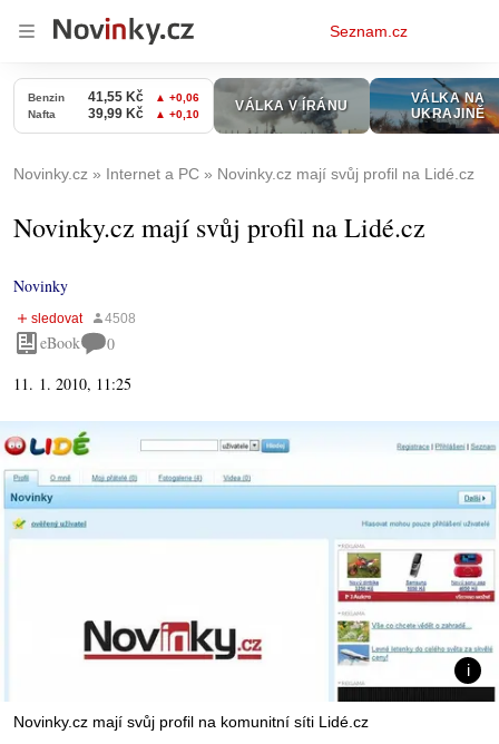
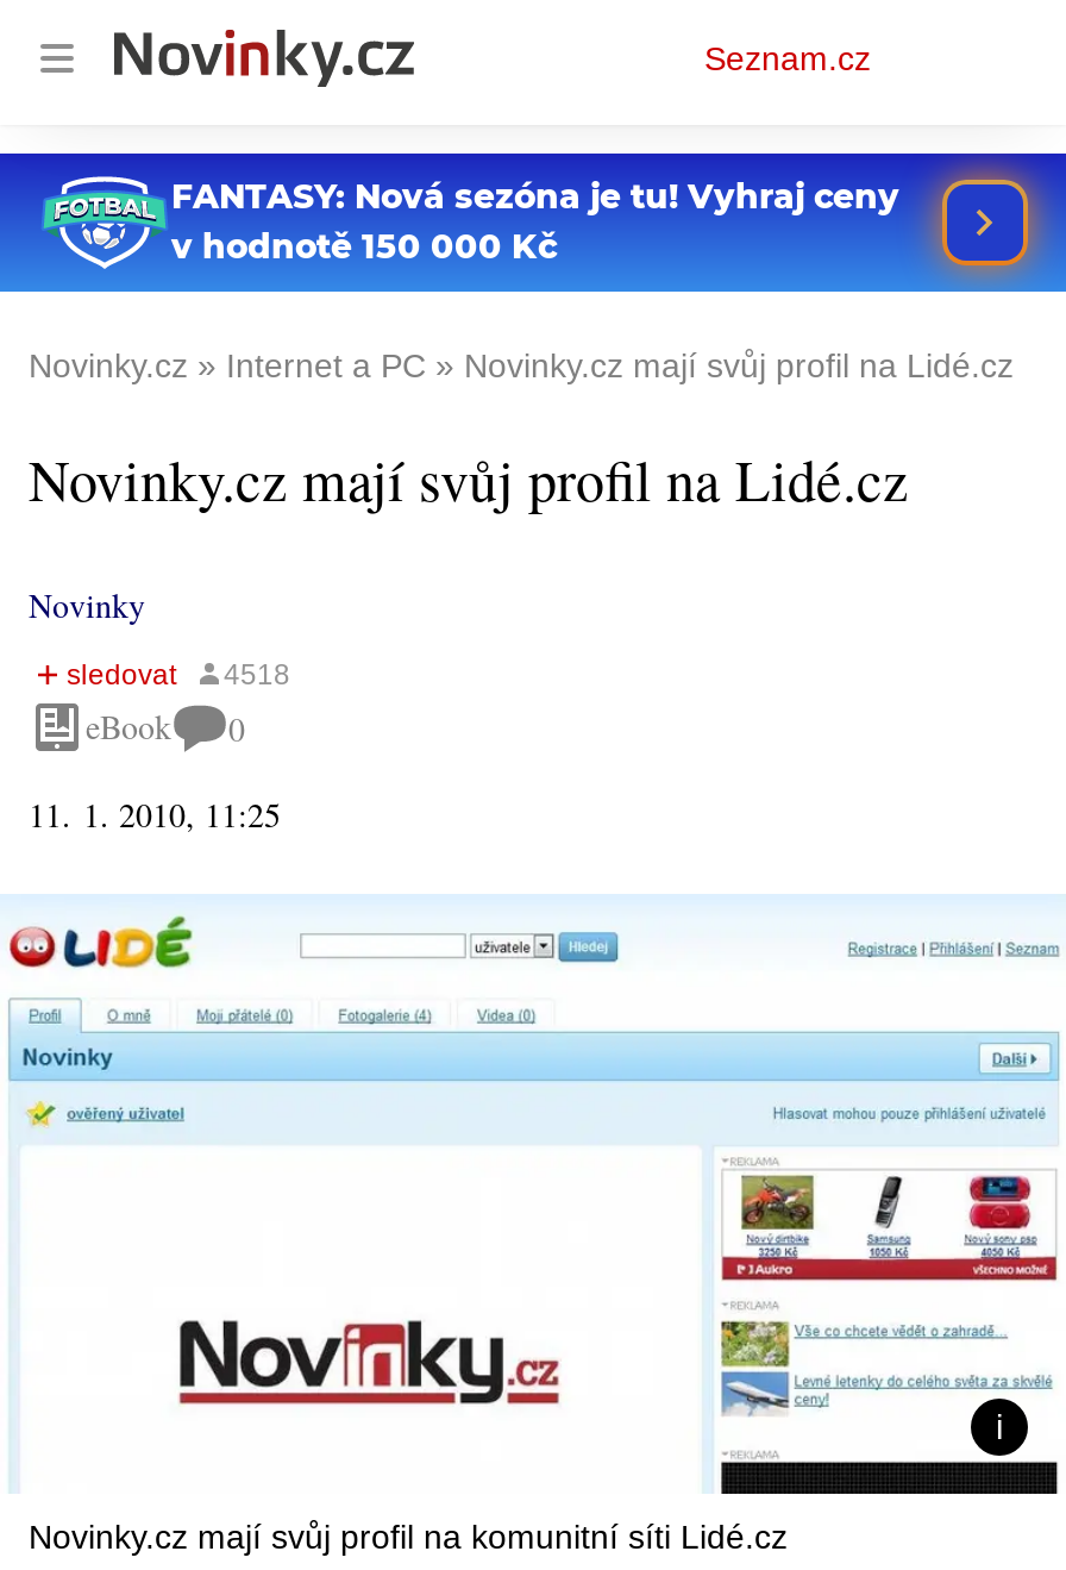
[3,76,496,139] [image] -> [7,151,1059,294] [image]

